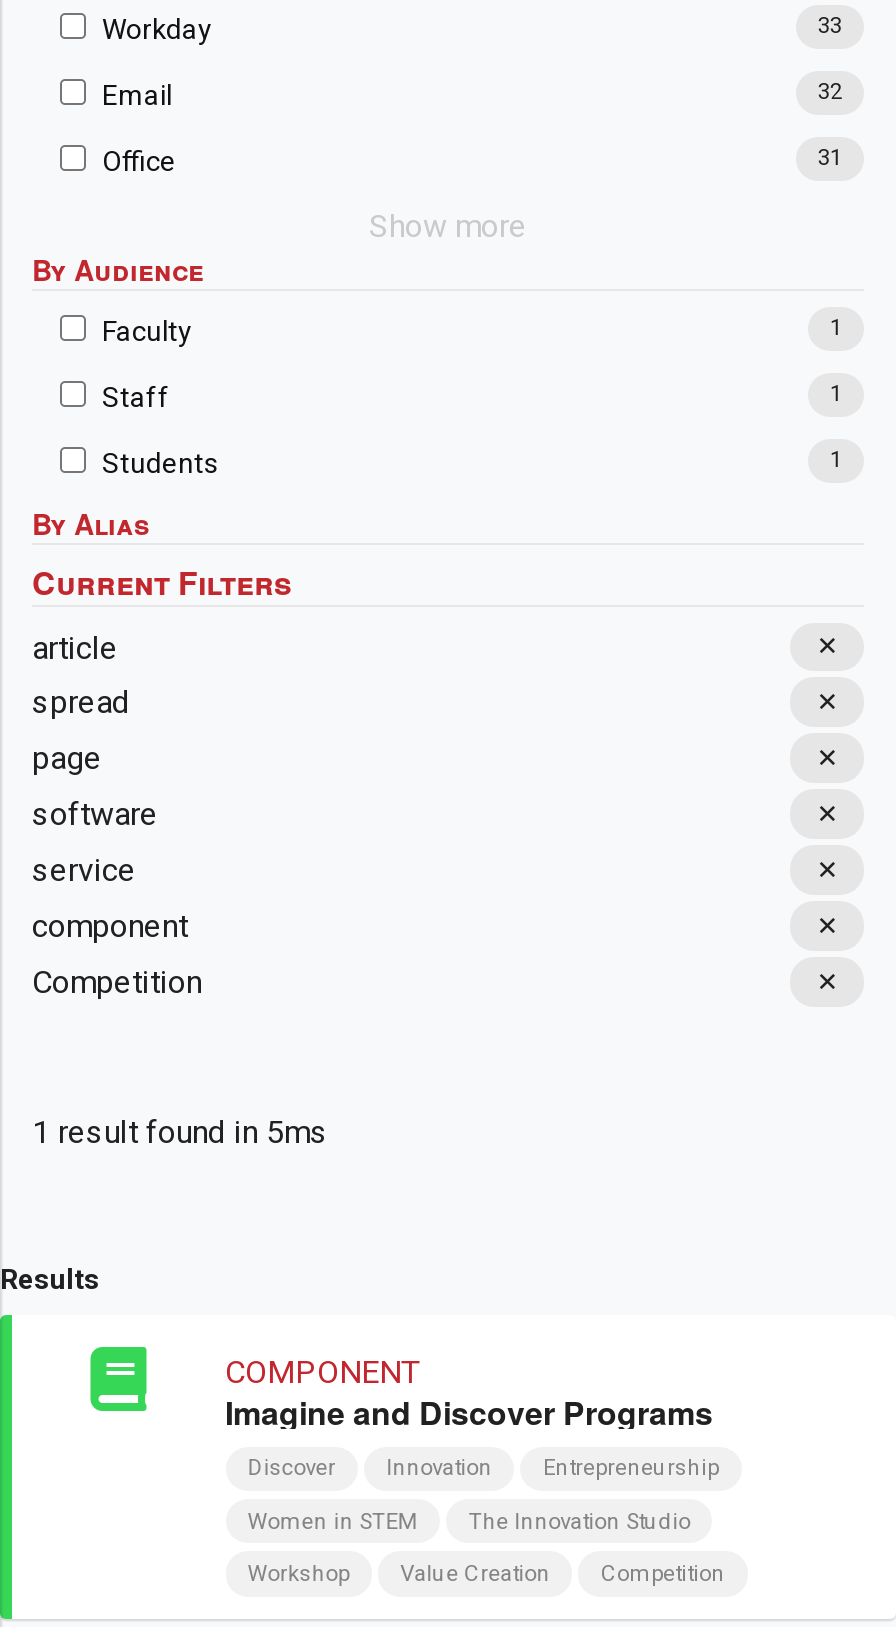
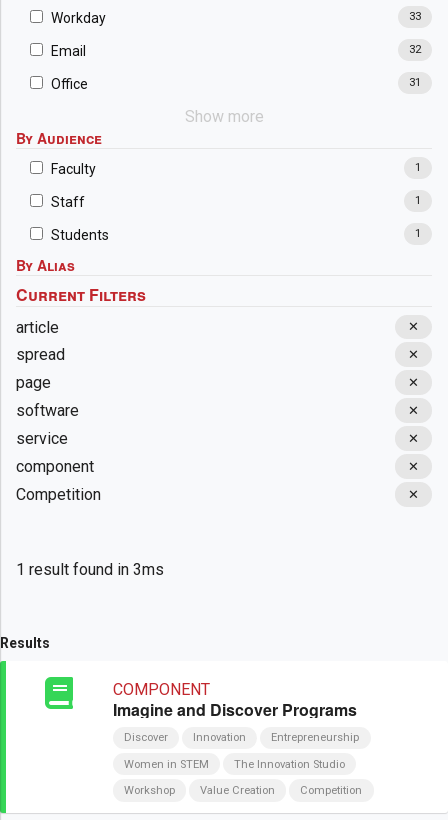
[32,1114,328,1152] 1 result found in 5ms -> [16,560,164,579] 1 result found in 3ms

